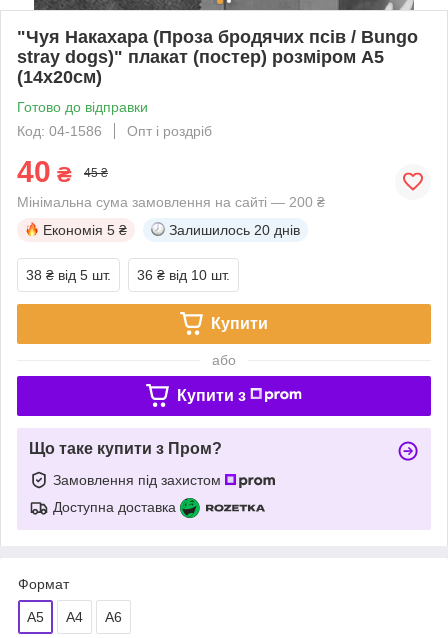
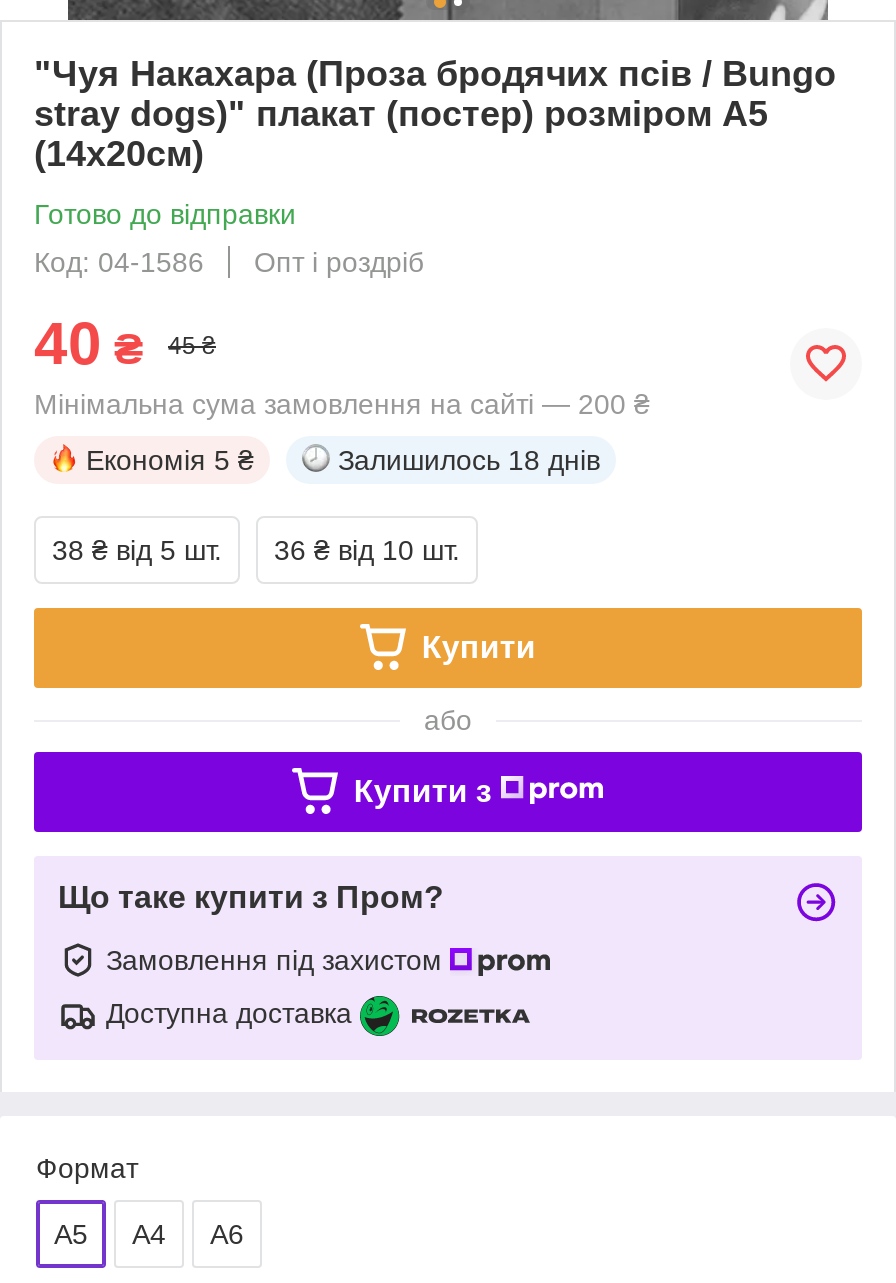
[169,222,300,238] Залишилось 20 днів -> [338,444,600,476] Залишилось 18 днів

